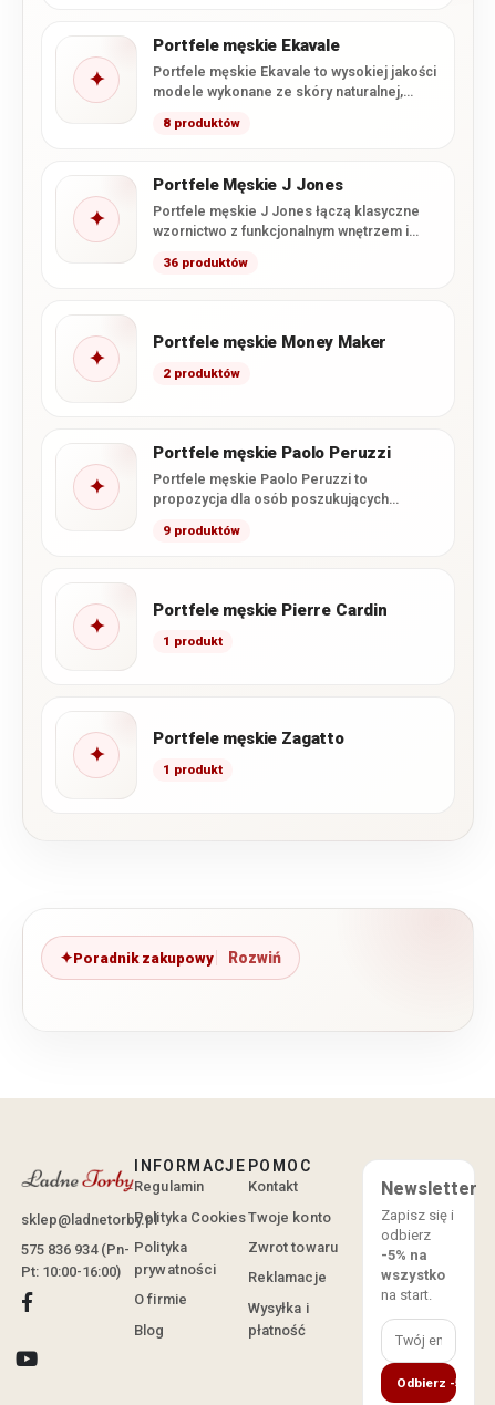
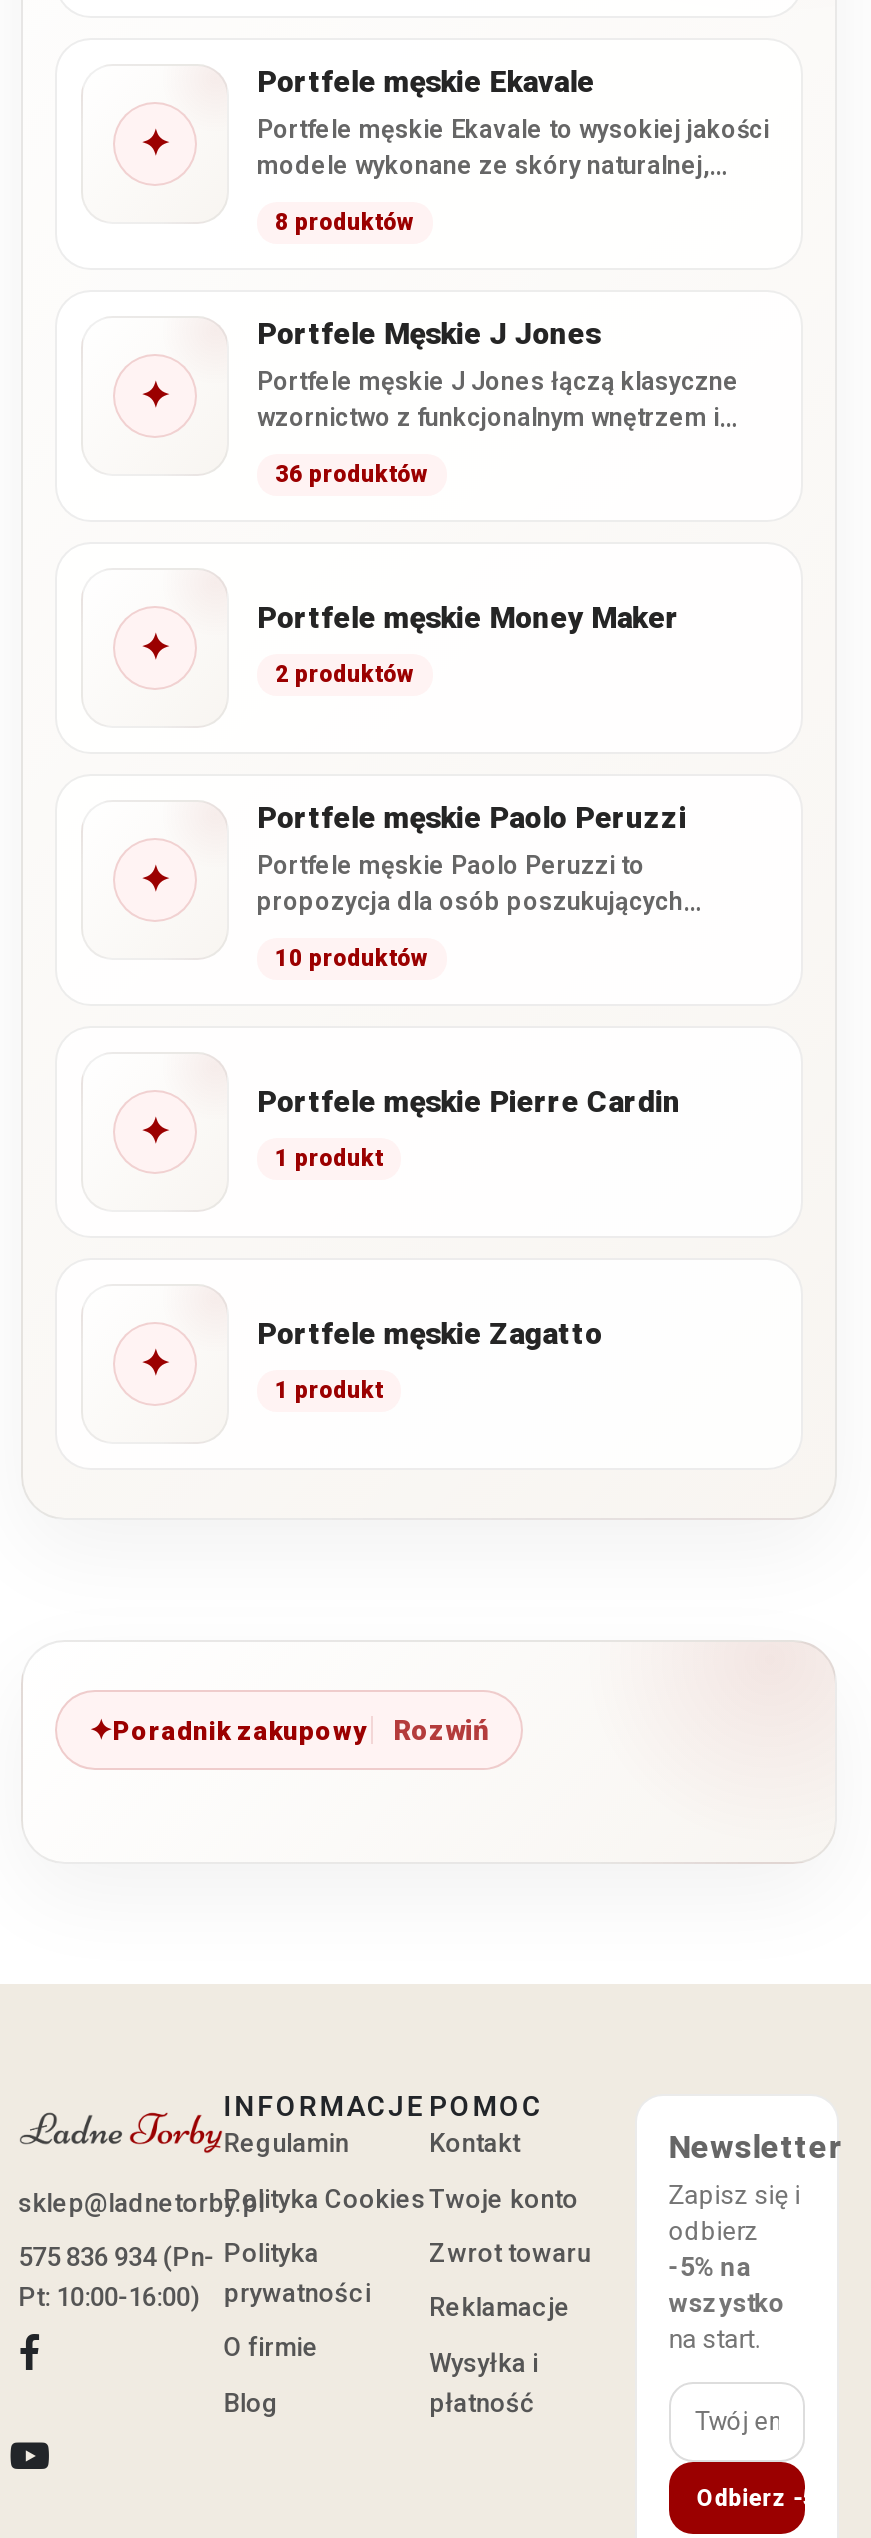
[163,523,240,538] 9 produktów -> [275,945,429,973] 10 produktów

